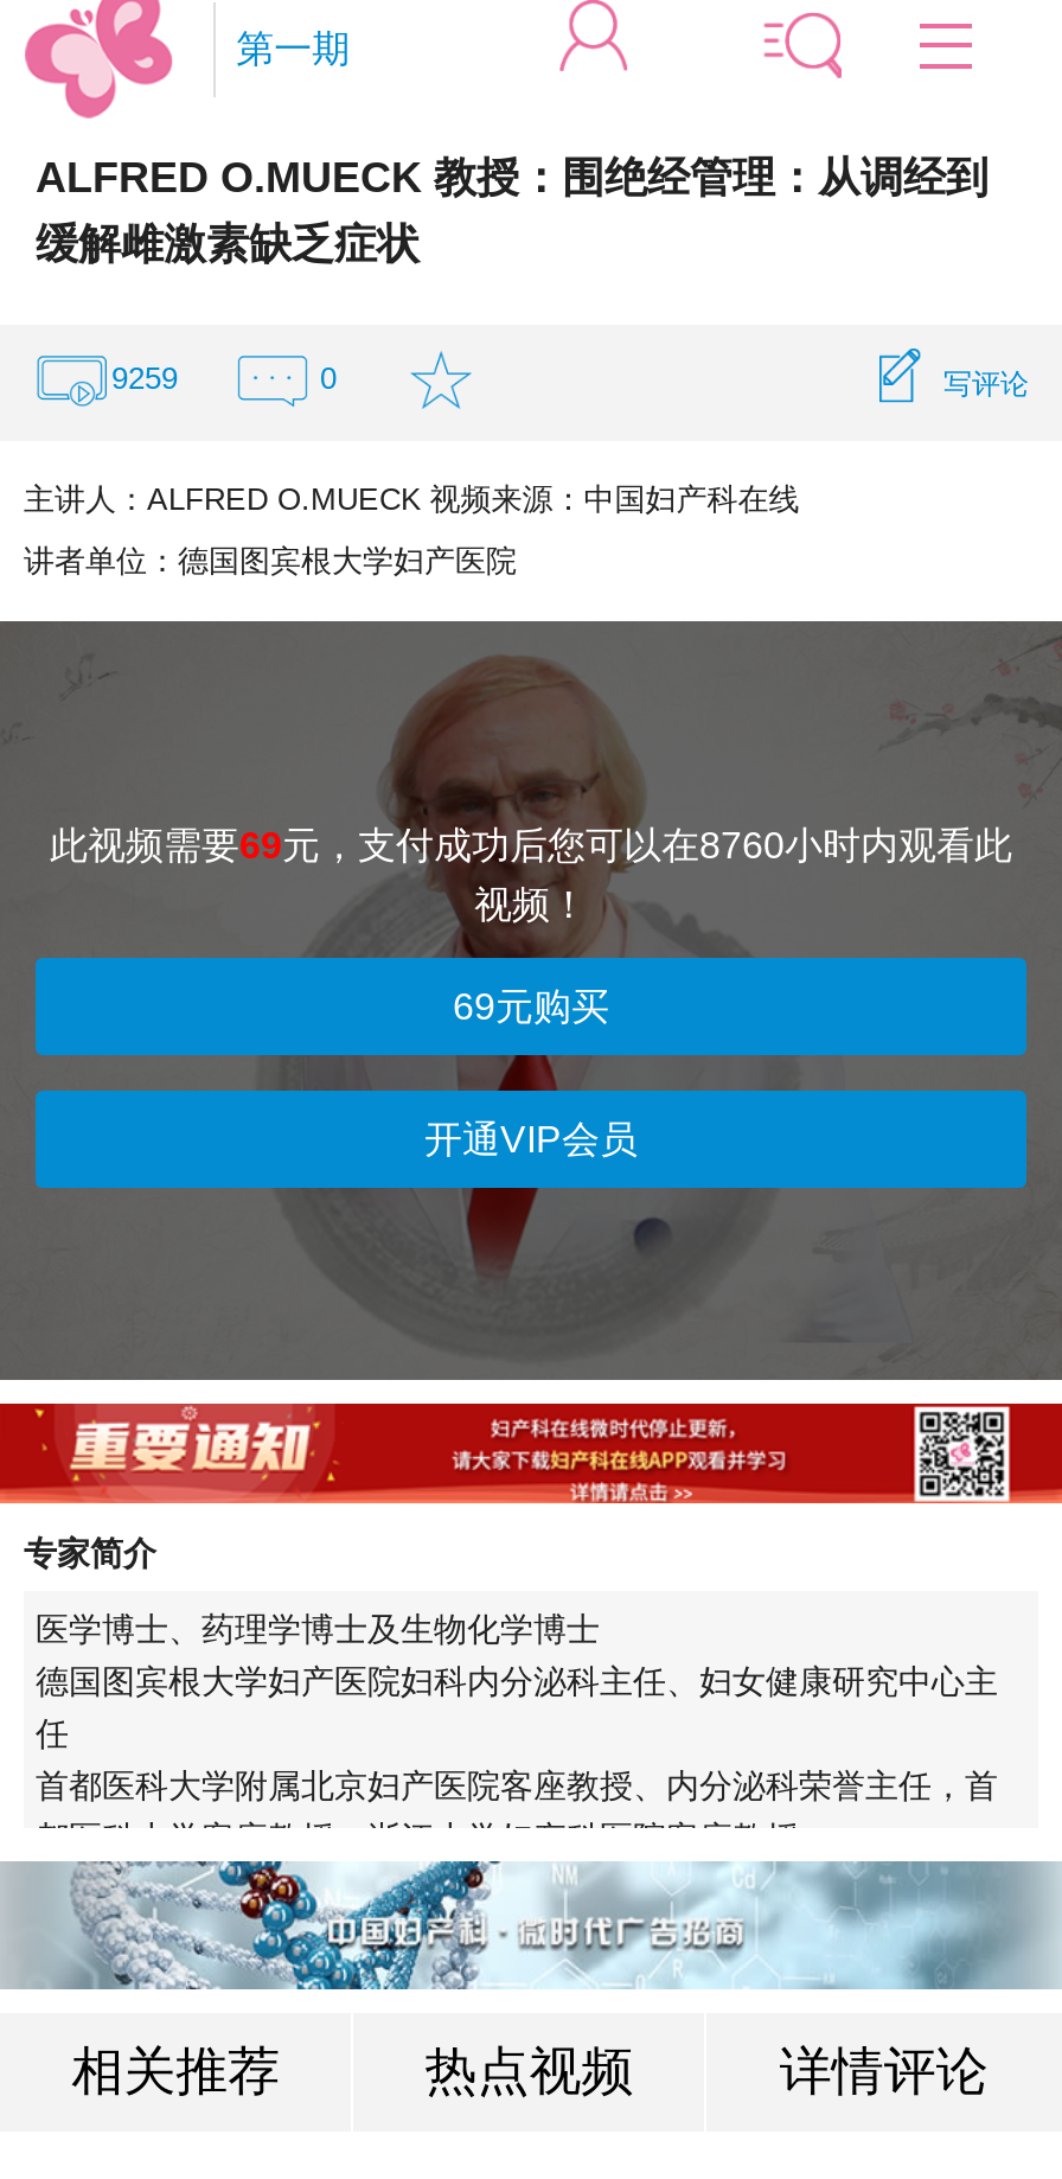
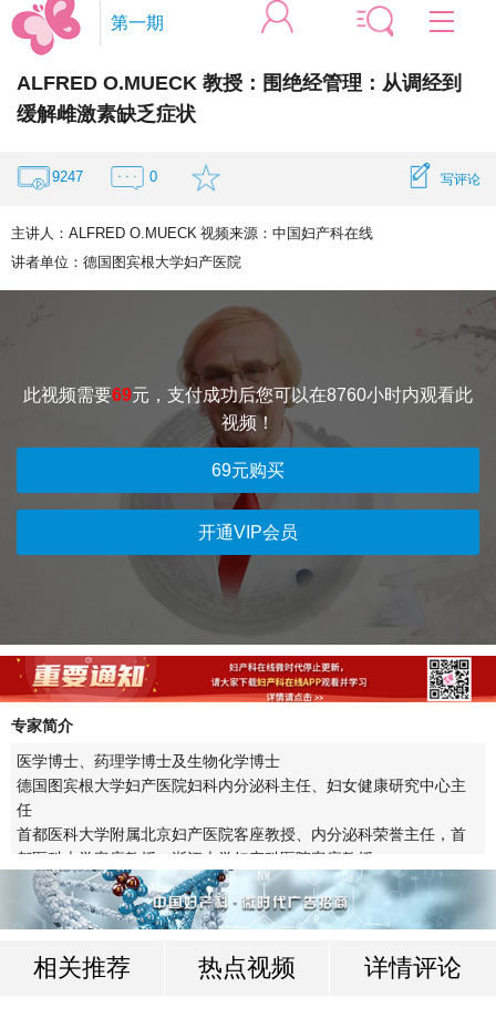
[111,360,178,396] 9259 -> [52,168,83,185] 9247

